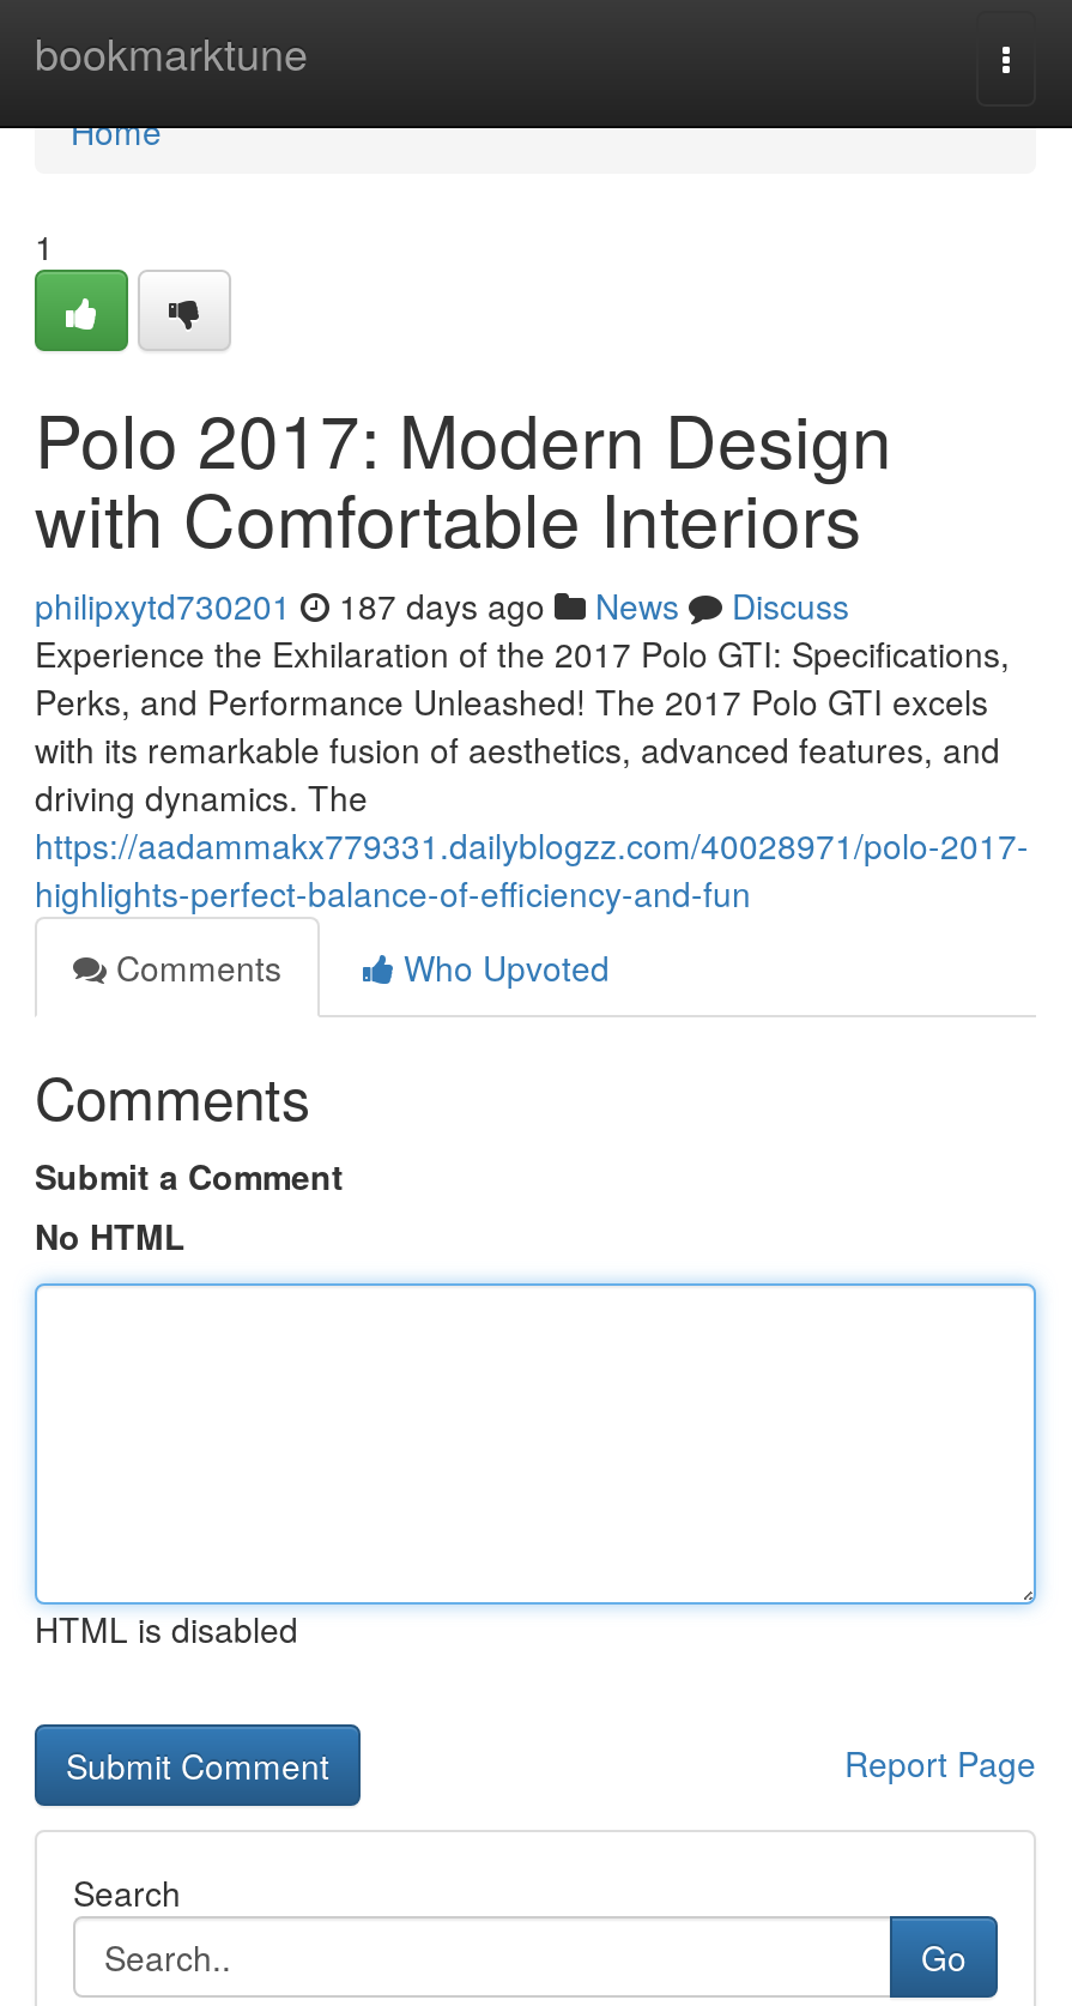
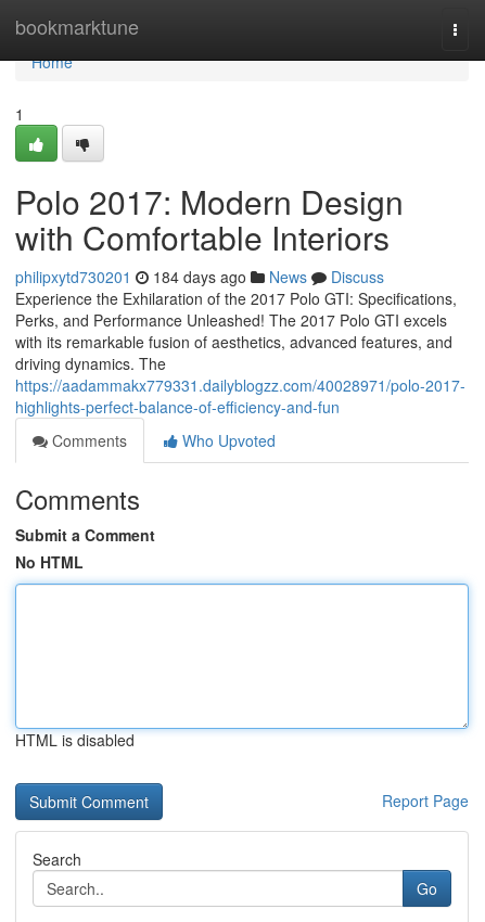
[35,581,849,629] philipxytd730201 187 days ago News Discuss -> [15,266,384,287] philipxytd730201 184 days ago News Discuss

